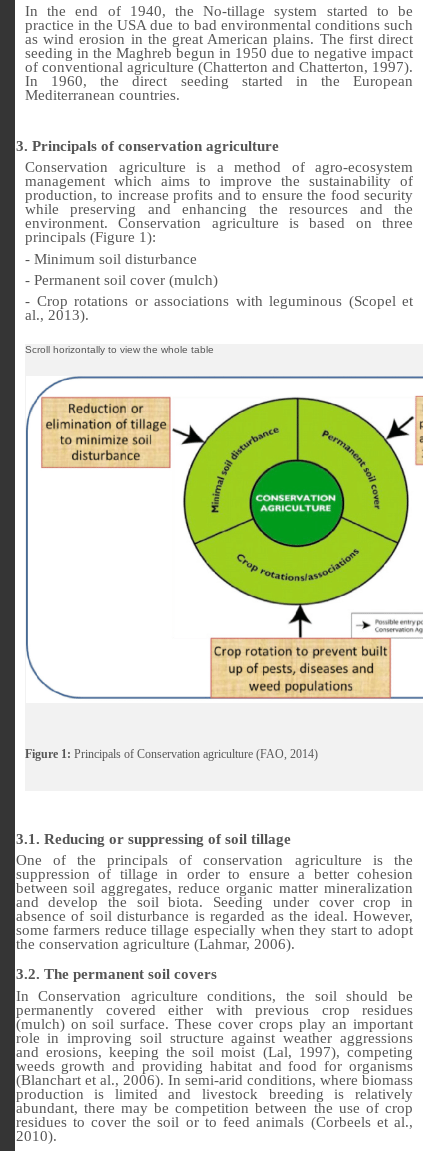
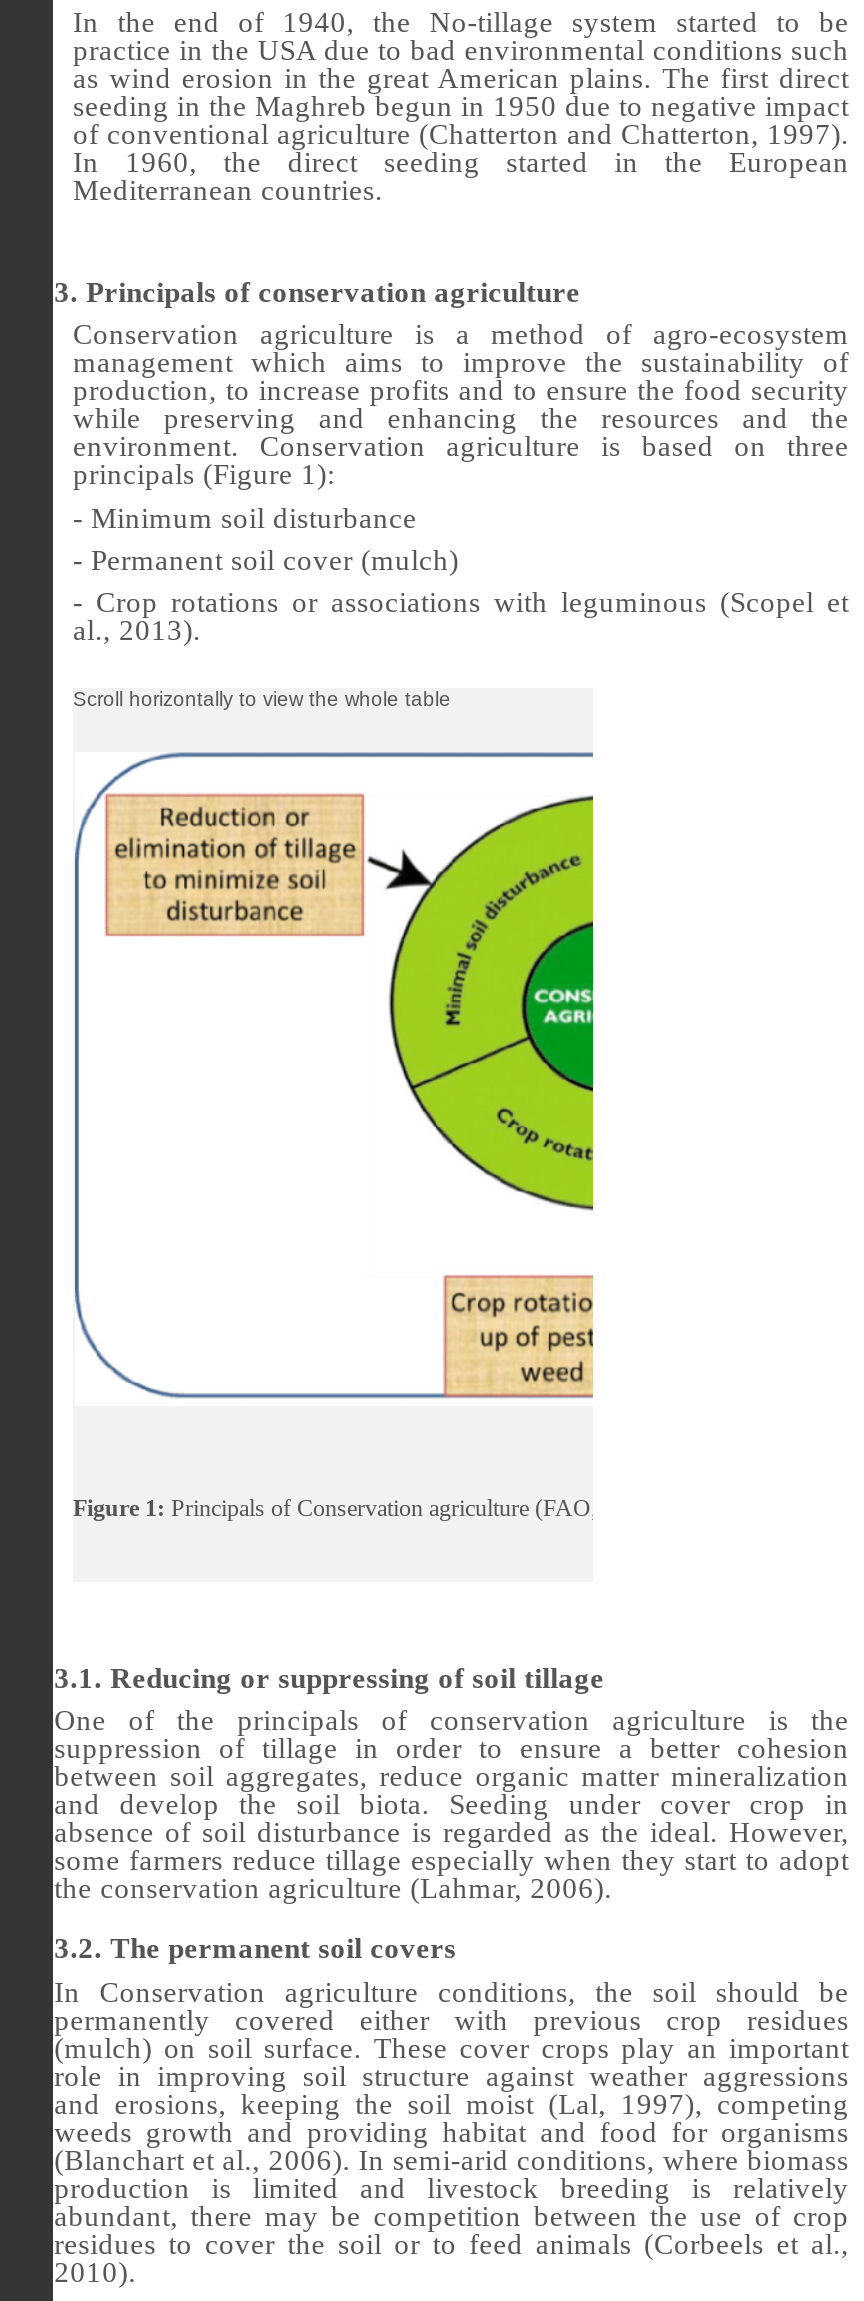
[284,395,420,700] [image] -> none

